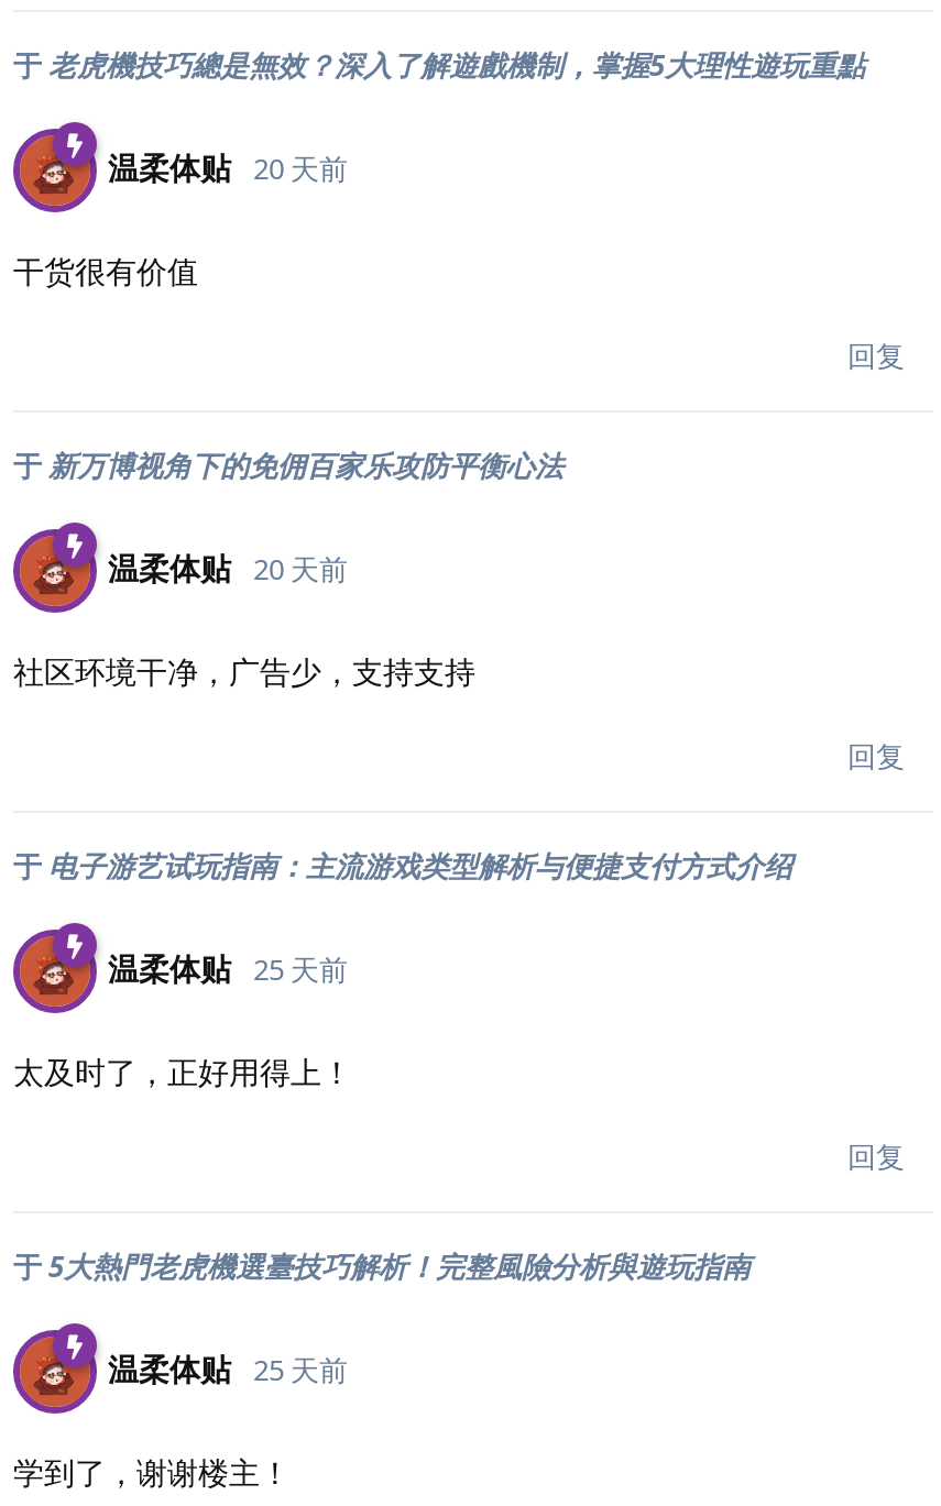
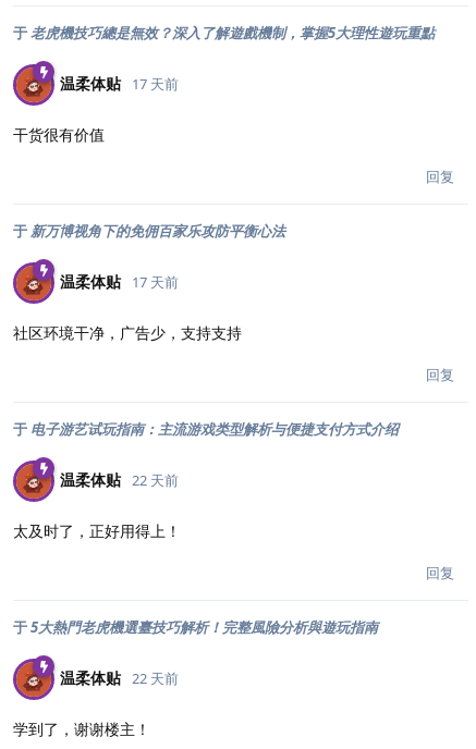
[108,146,348,188] 温柔体贴 20 天前 -> [60,73,179,93] 温柔体贴 17 天前
[108,546,348,588] 温柔体贴 20 天前 -> [60,271,179,292] 温柔体贴 17 天前
[108,947,348,989] 温柔体贴 25 天前 -> [60,469,179,490] 温柔体贴 22 天前
[108,1347,348,1389] 温柔体贴 25 天前 -> [60,667,179,688] 温柔体贴 22 天前

